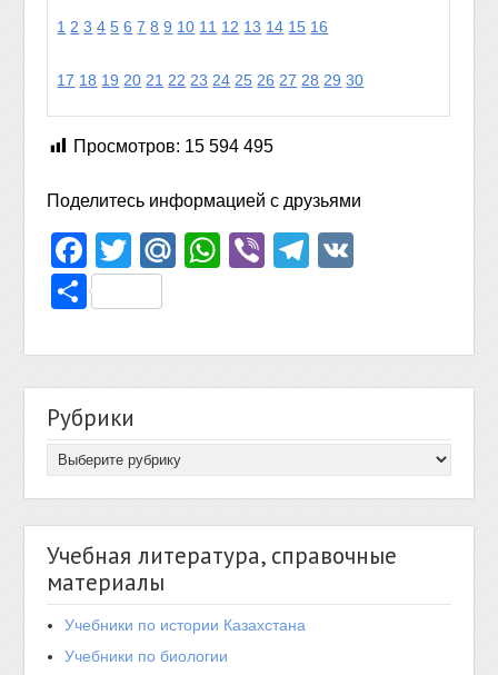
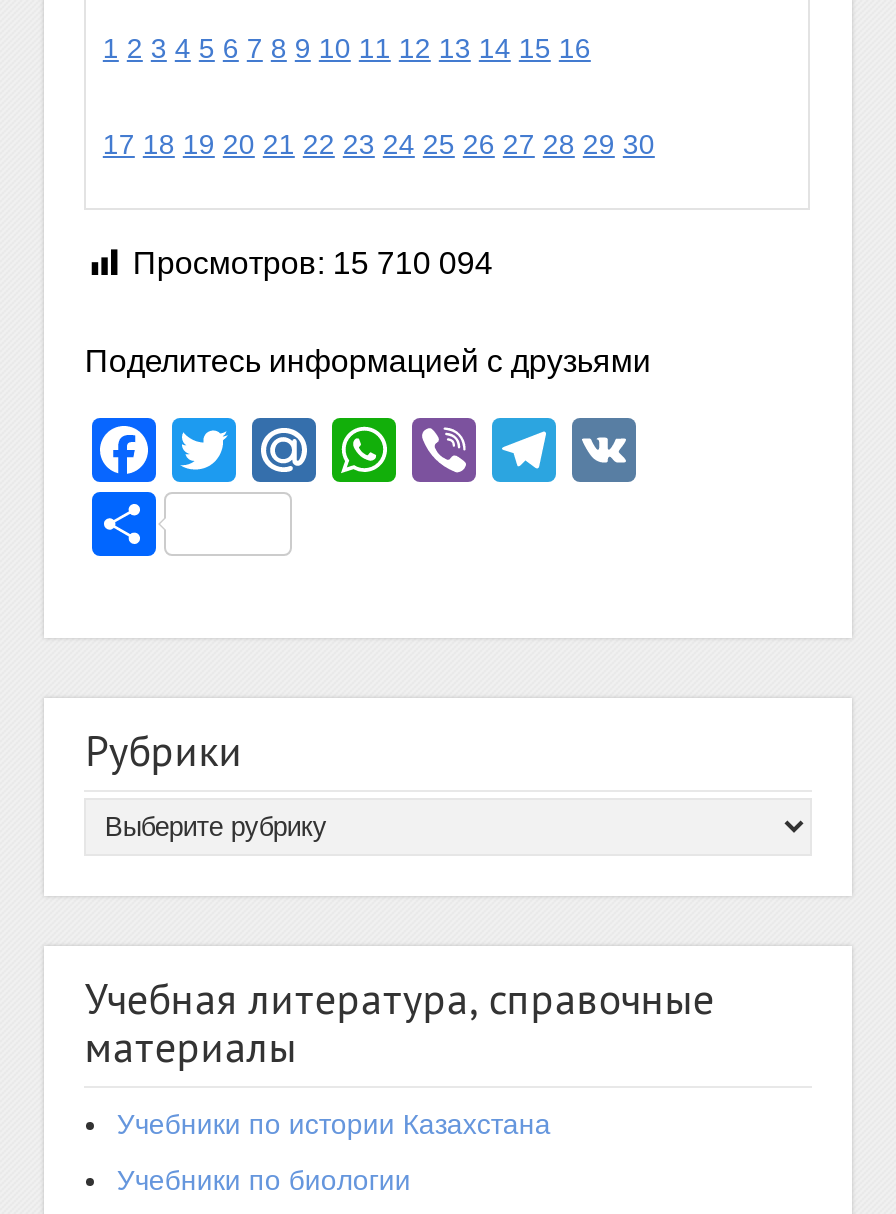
[74,137,274,156] Просмотров: 15 594 495 -> [133,246,493,280] Просмотров: 15 710 094

